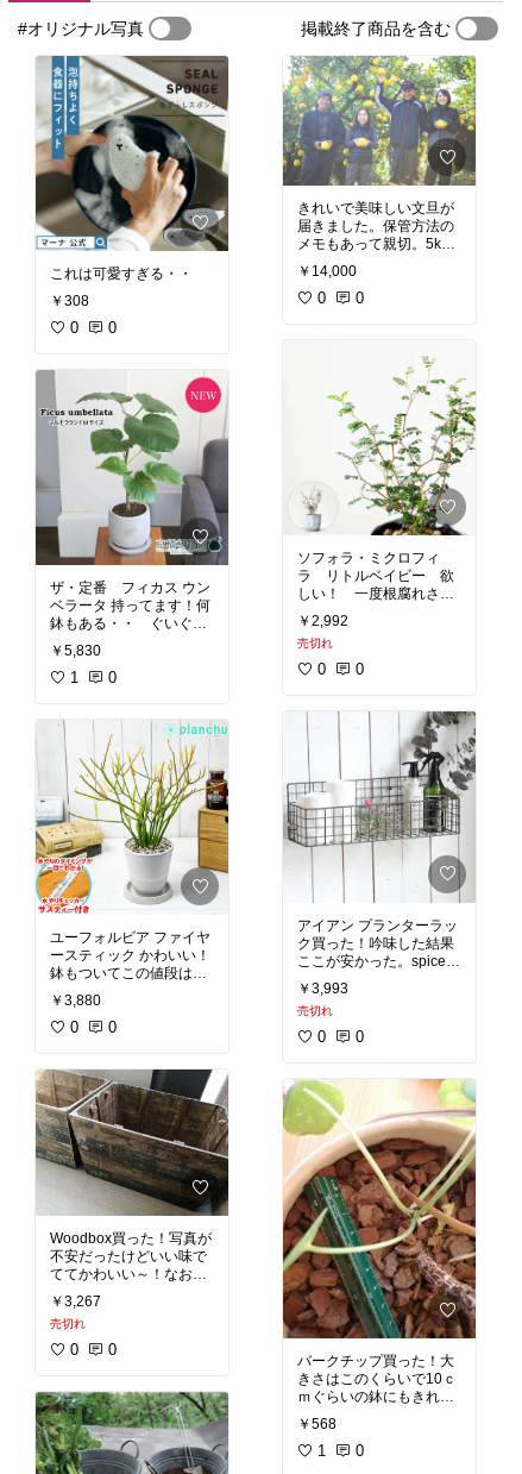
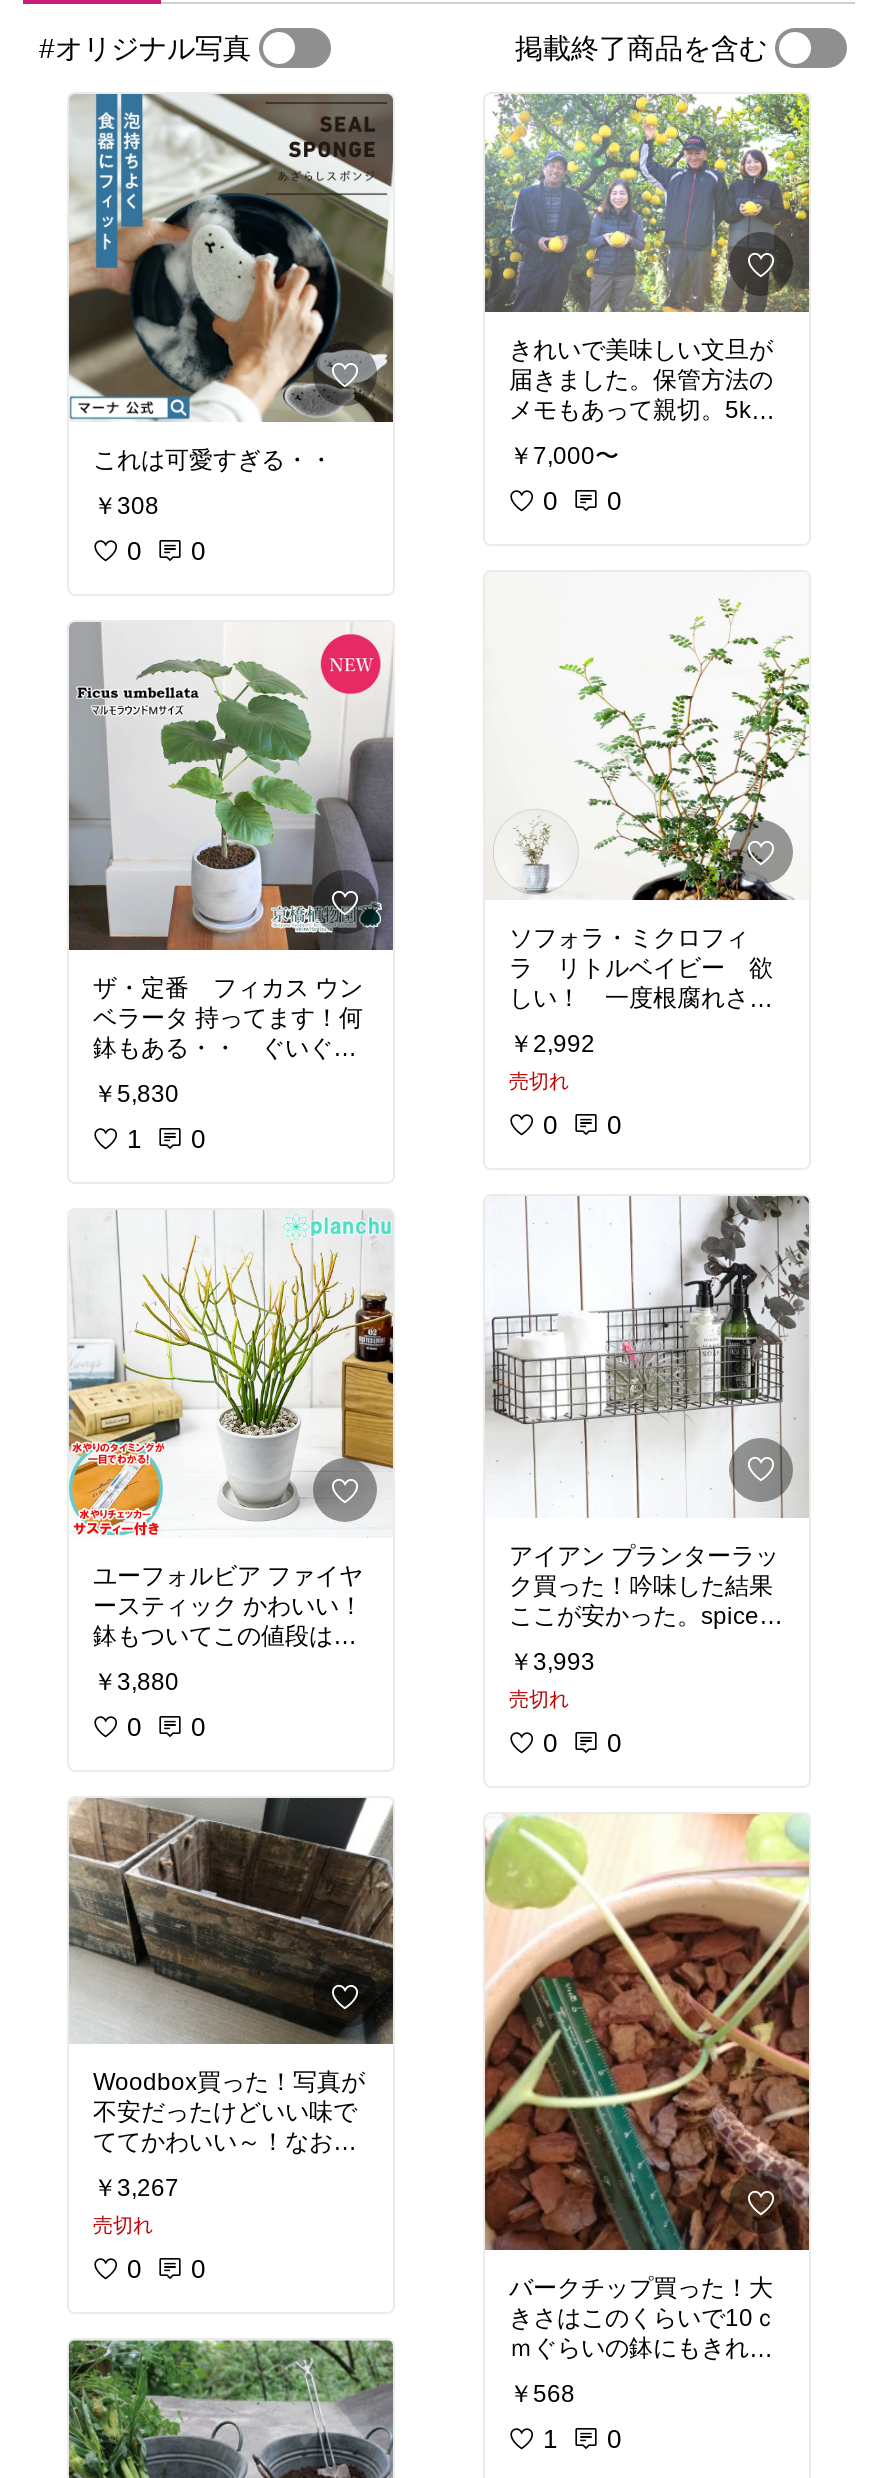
[297,263,357,280] ￥14,000 -> [509,443,619,471] ￥7,000〜

